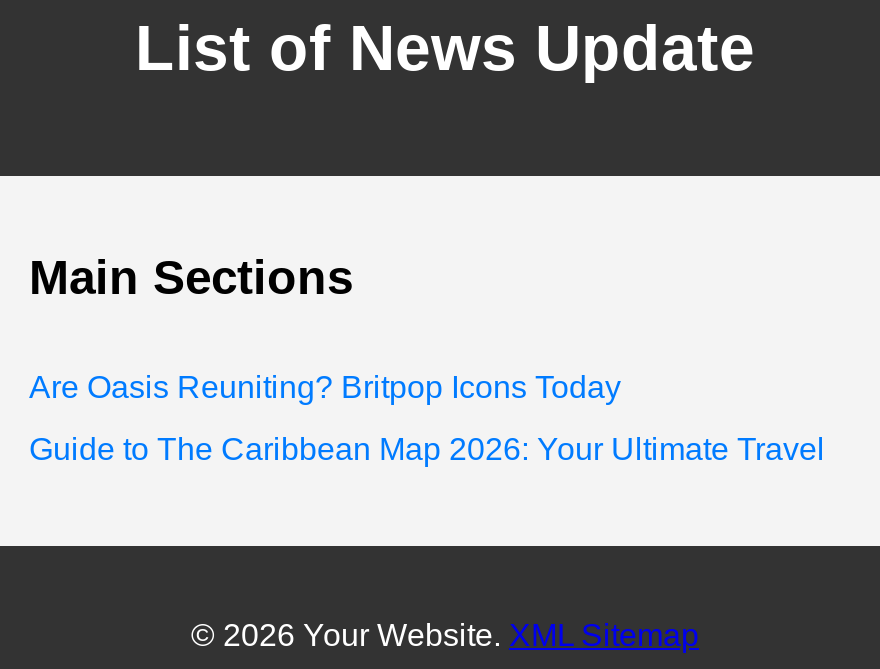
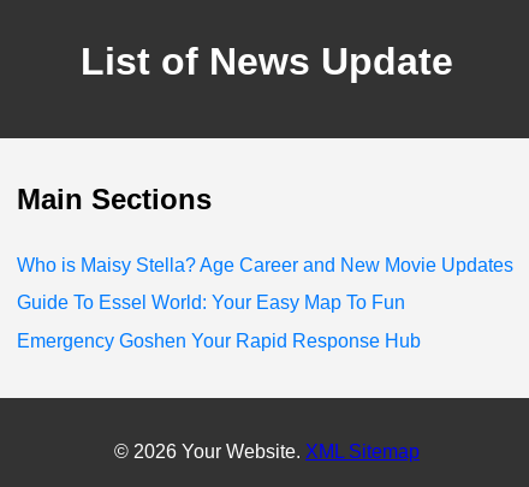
[29,370,825,467] Are Oasis Reuniting? Britpop Icons Today | Guide to The Caribbean Map 2026: Your Ultimate Travel -> [17,255,513,351] Who is Maisy Stella? Age Career and New Movie Updates | Guide To Essel World: Your Easy Map To Fun | Emergency Goshen Your Rapid Response Hub

